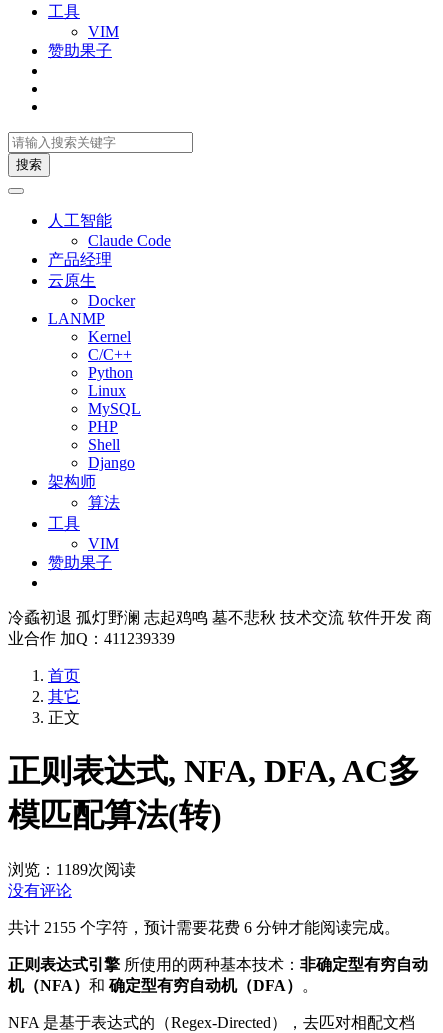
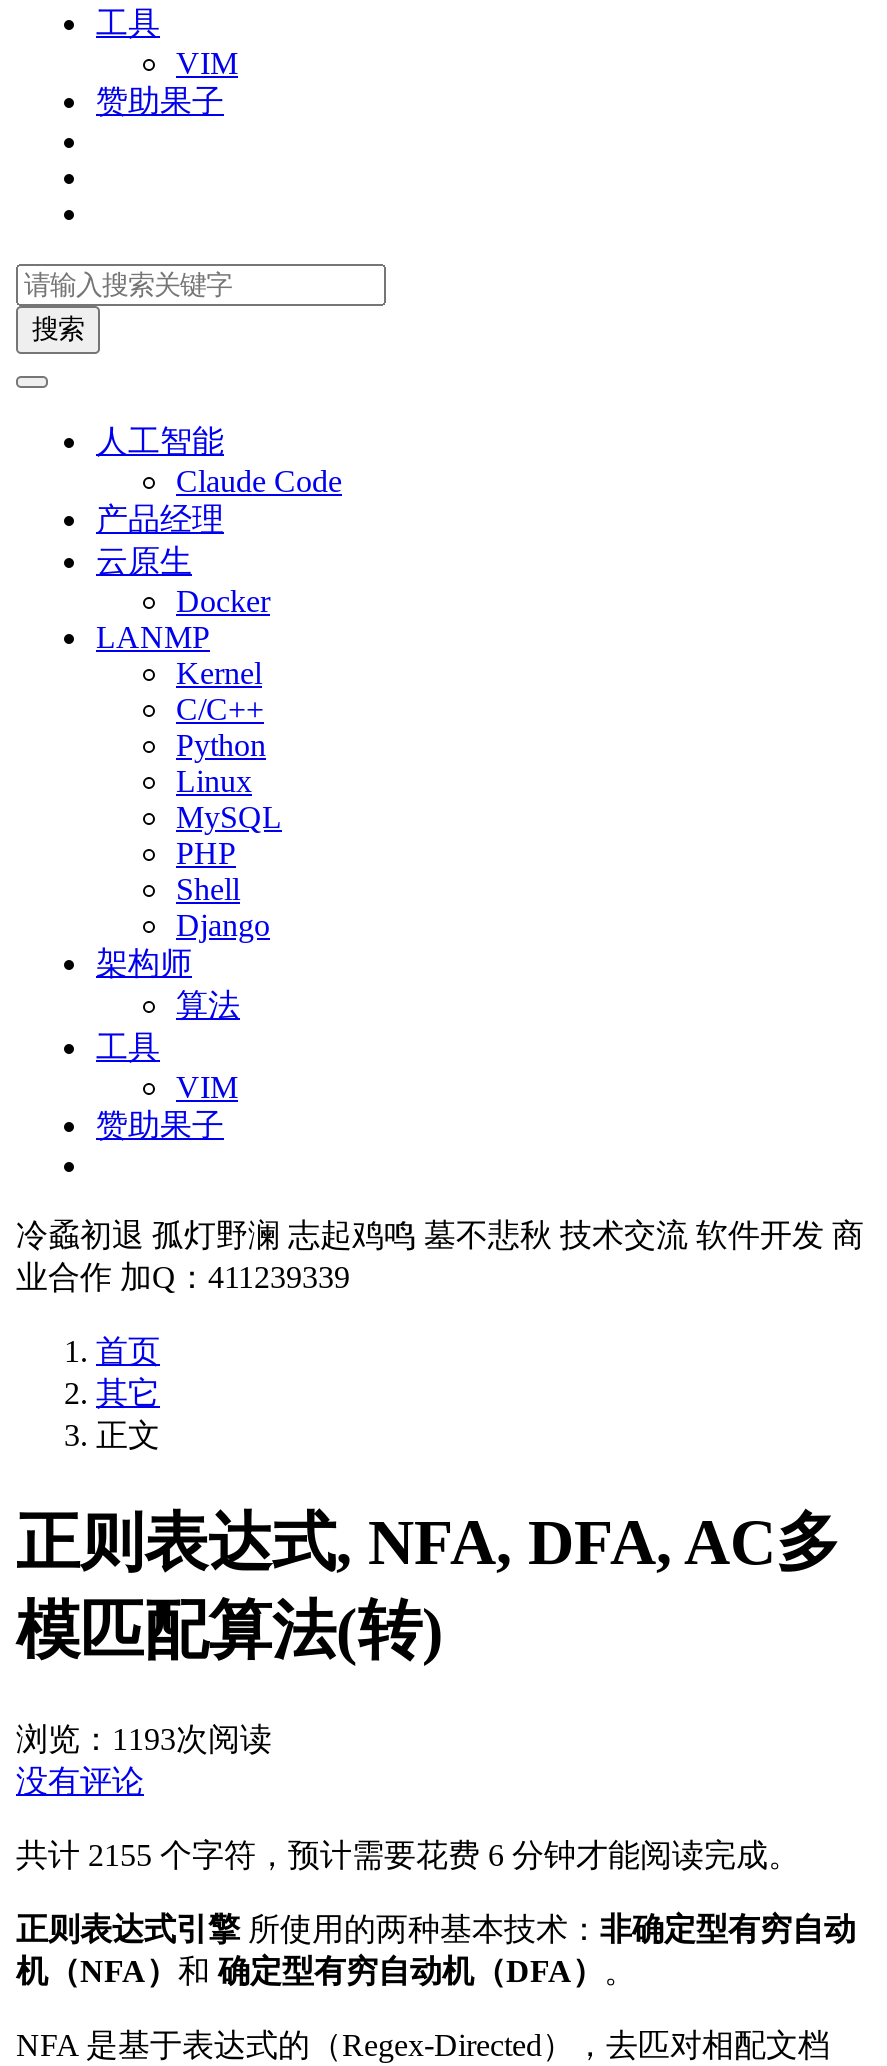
[8,861,136,878] 浏览：1189次阅读 -> [16,1722,272,1756] 浏览：1193次阅读

